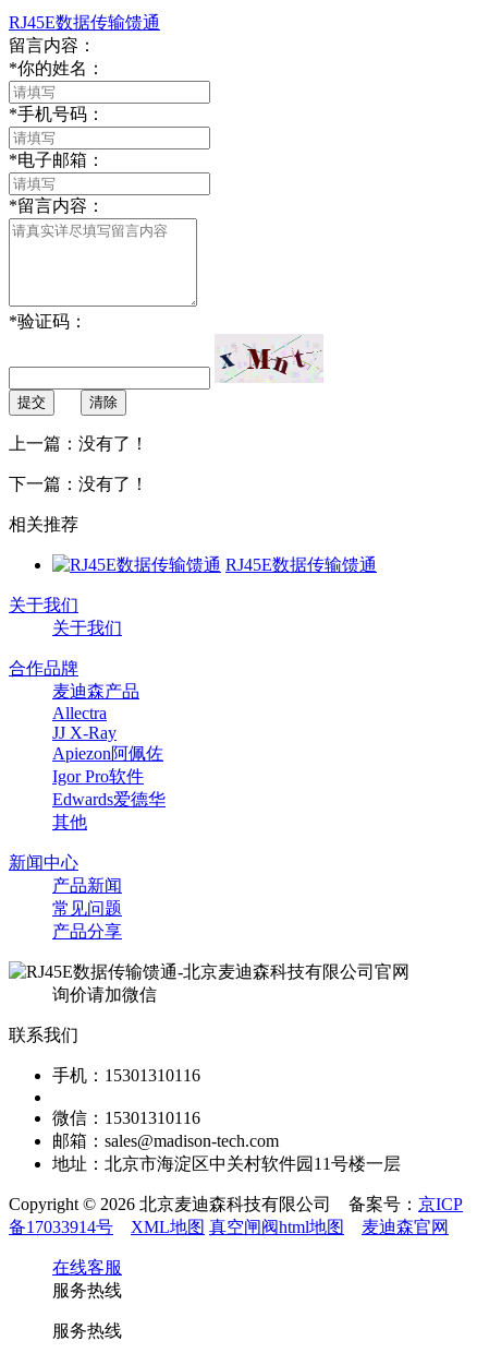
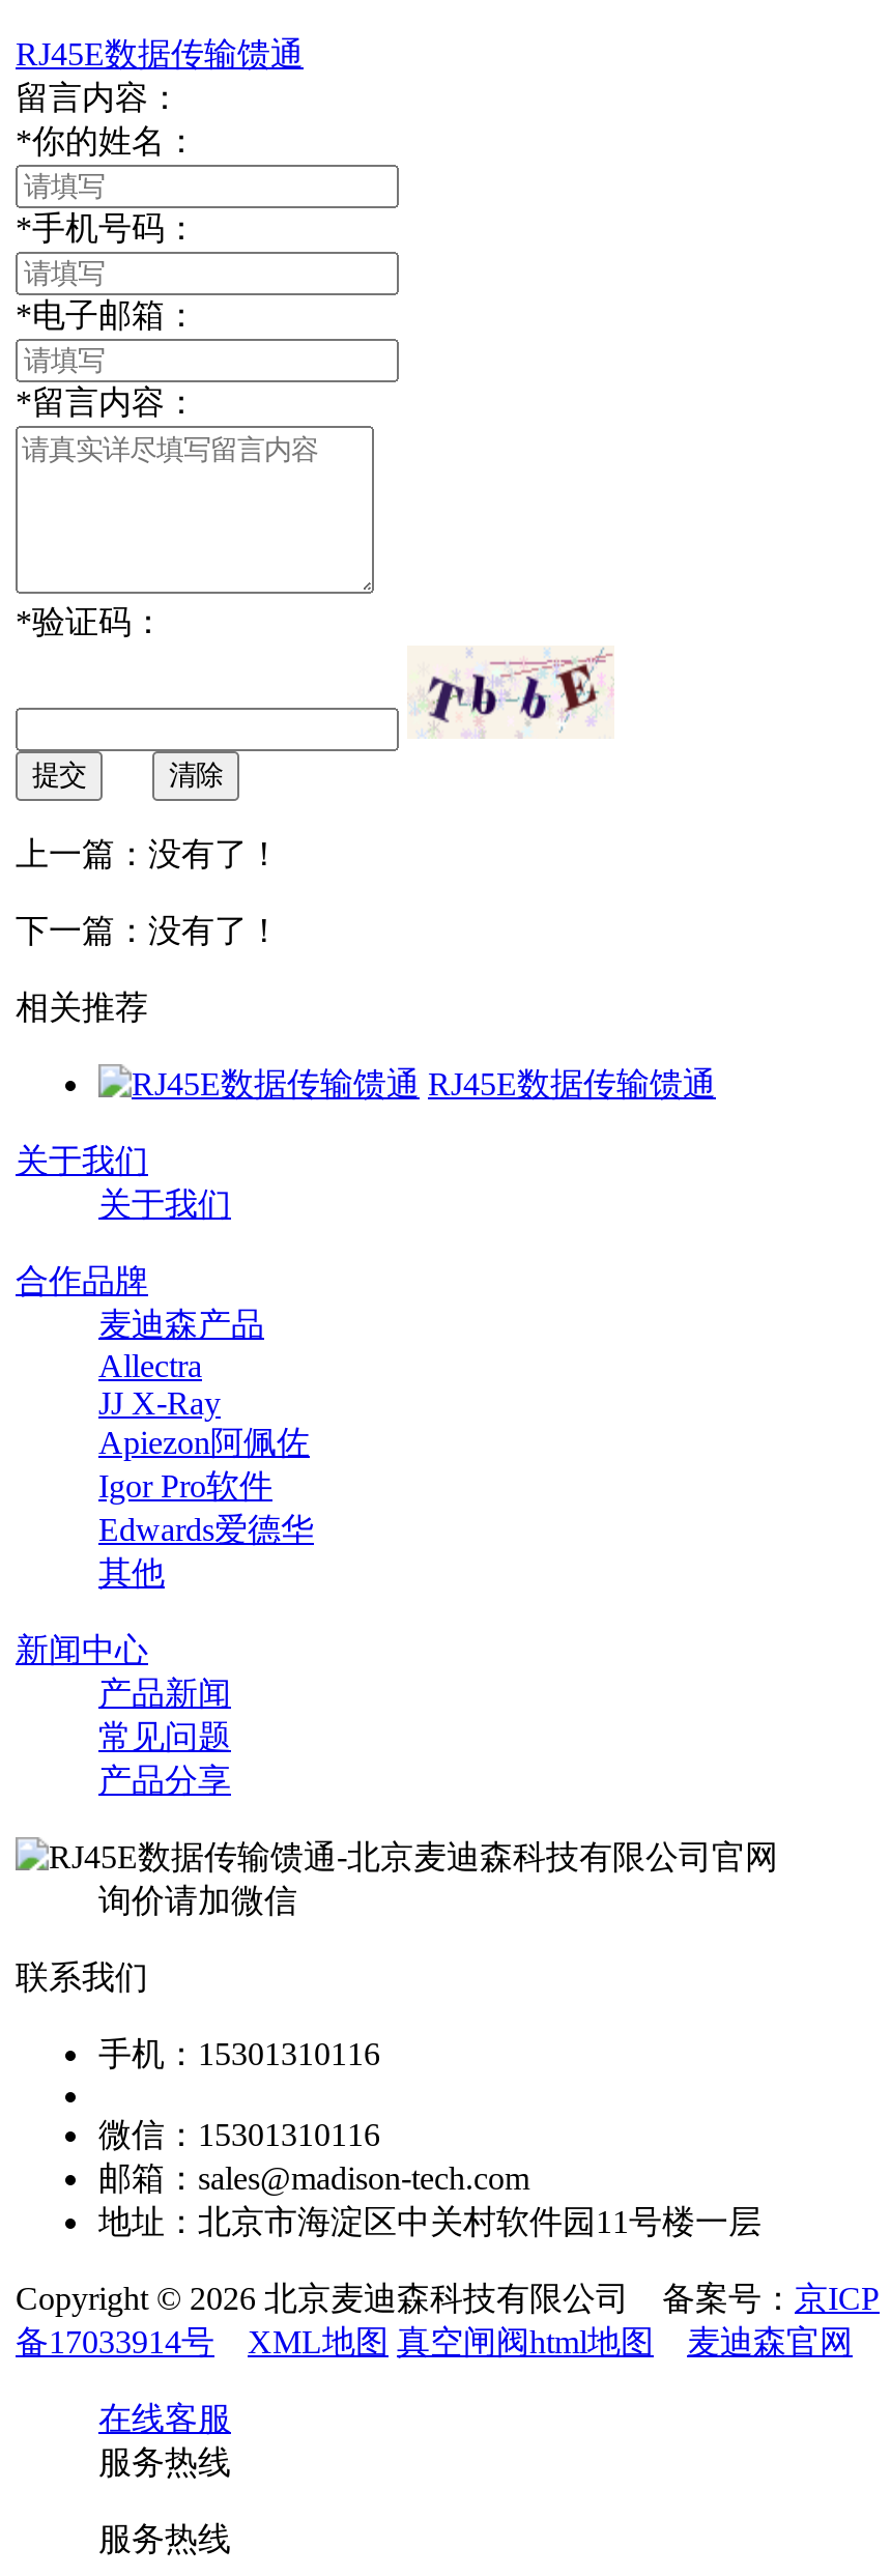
[216,334,323,383] [image] -> [411,650,612,737] [image]

